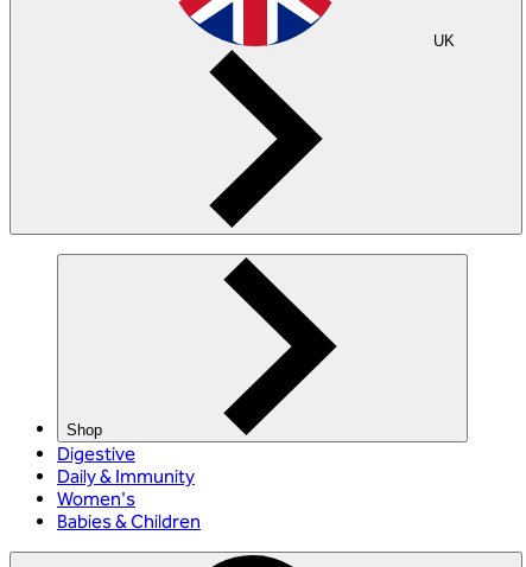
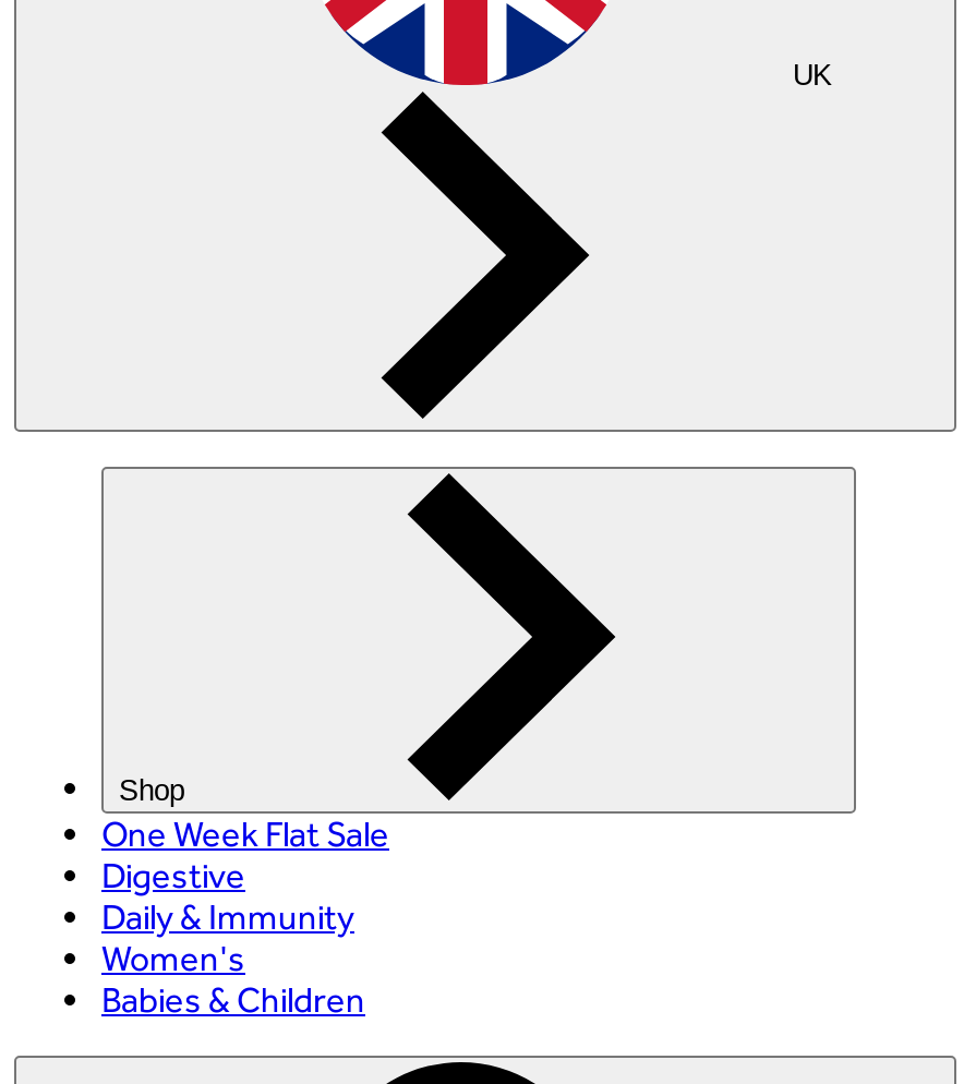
none -> [101,814,389,855] One Week Flat Sale

